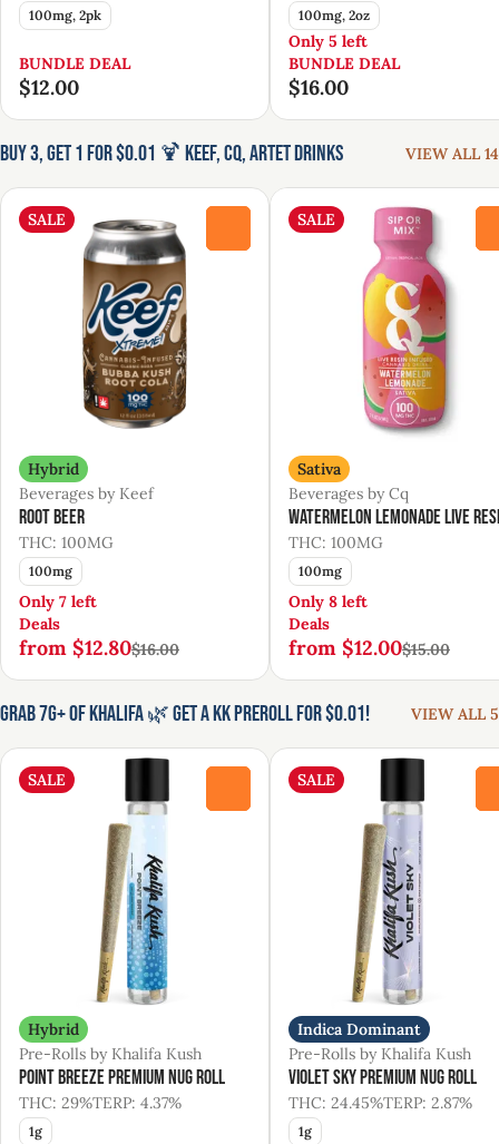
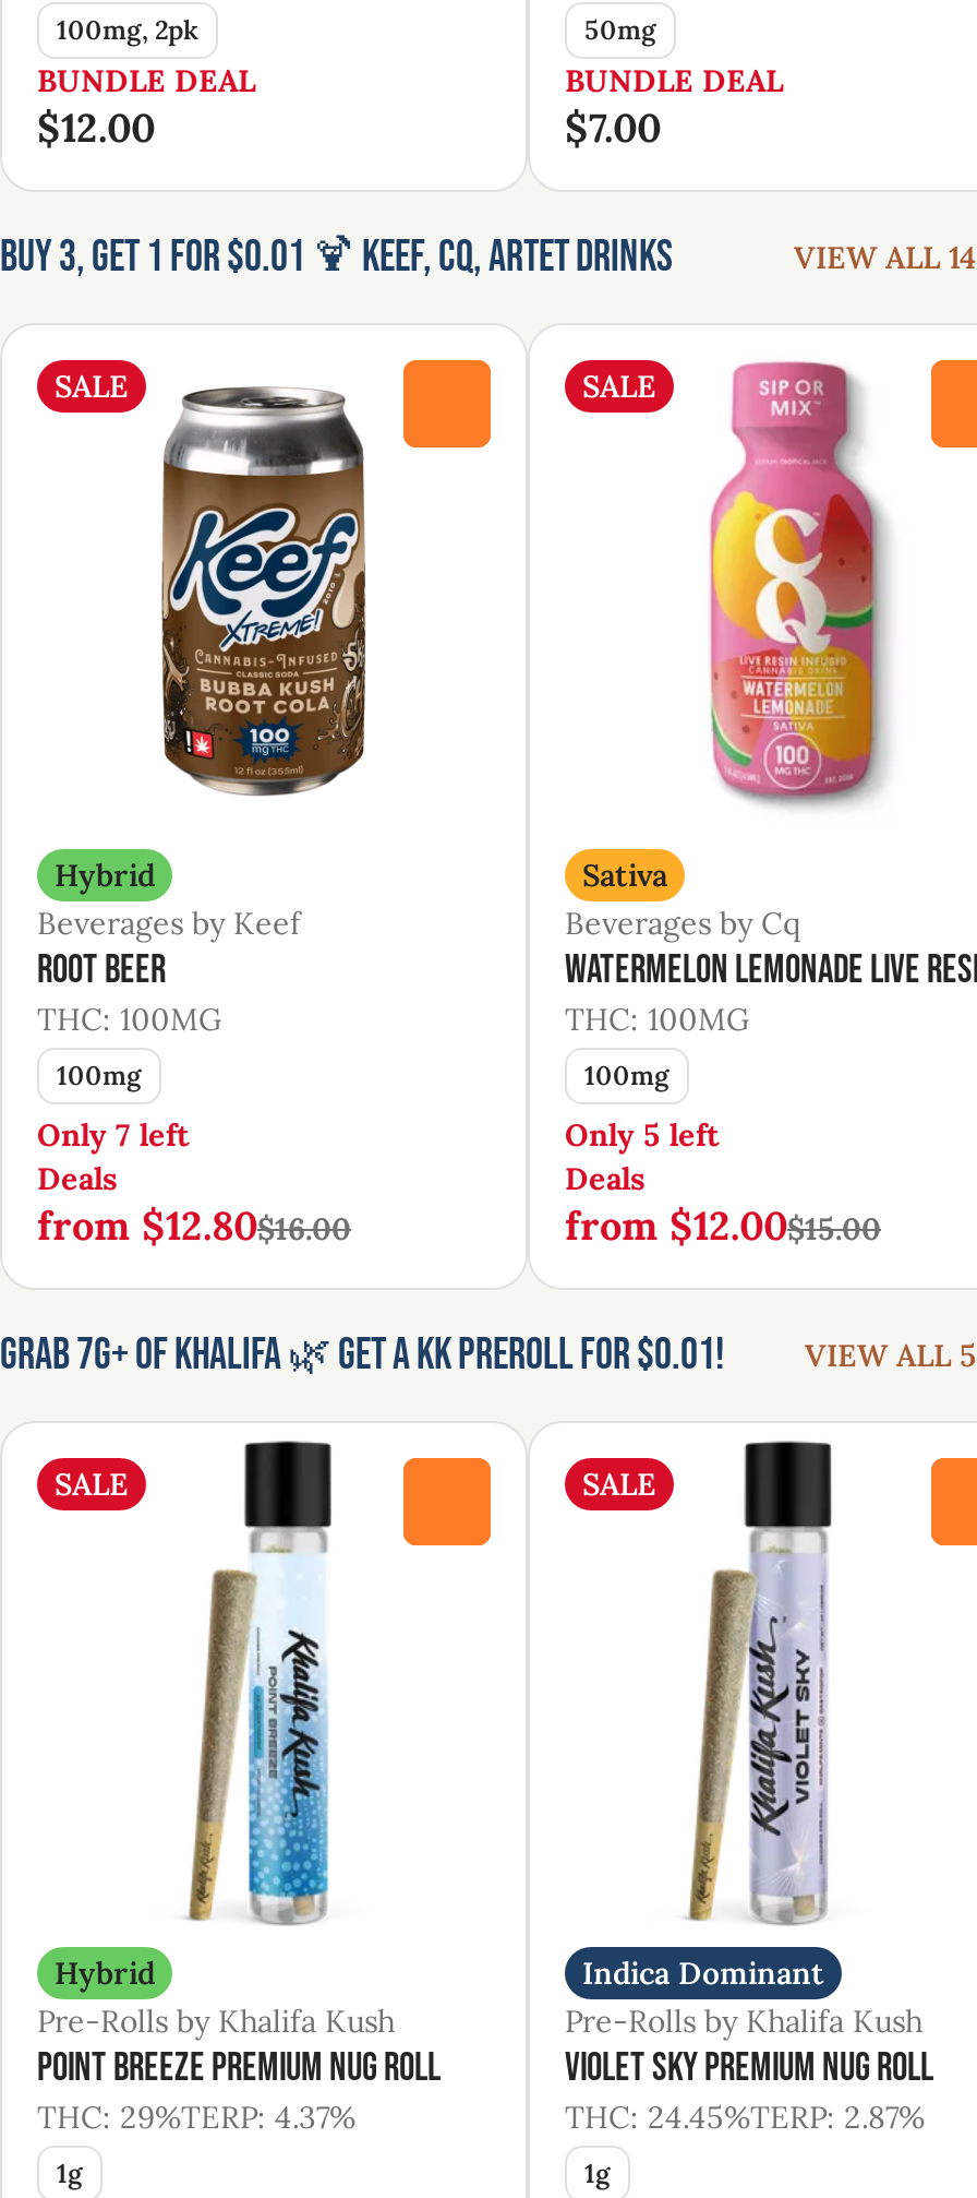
[288,6,370,51] 100mg, 2oz | Only 5 left -> [584,12,656,45] 50mg
[288,74,349,100] $16.00 -> [565,102,661,152] $7.00
[288,591,368,611] Only 8 left -> [565,1115,720,1154] Only 5 left

